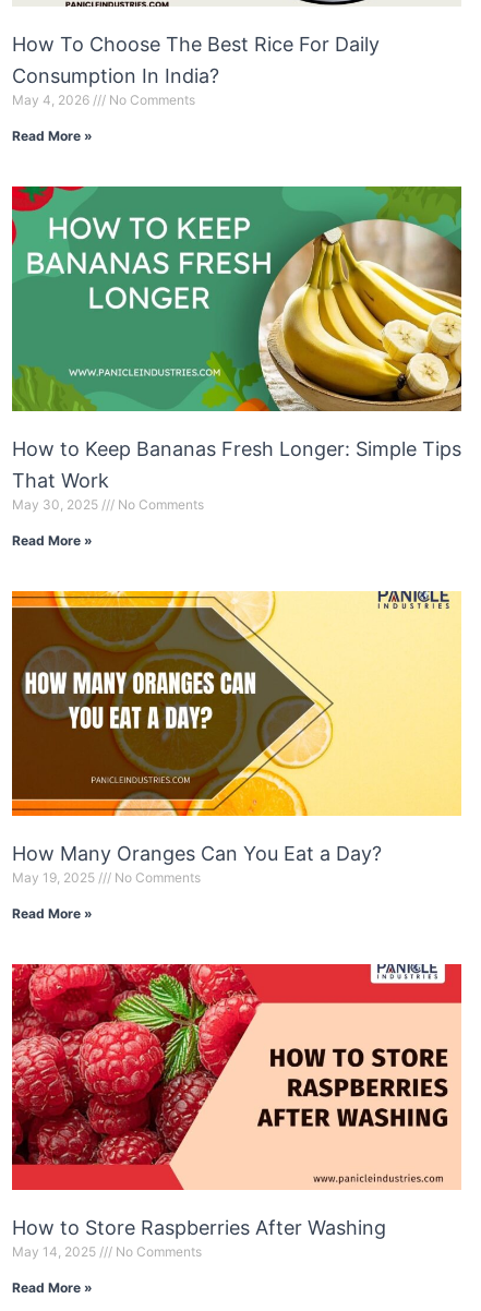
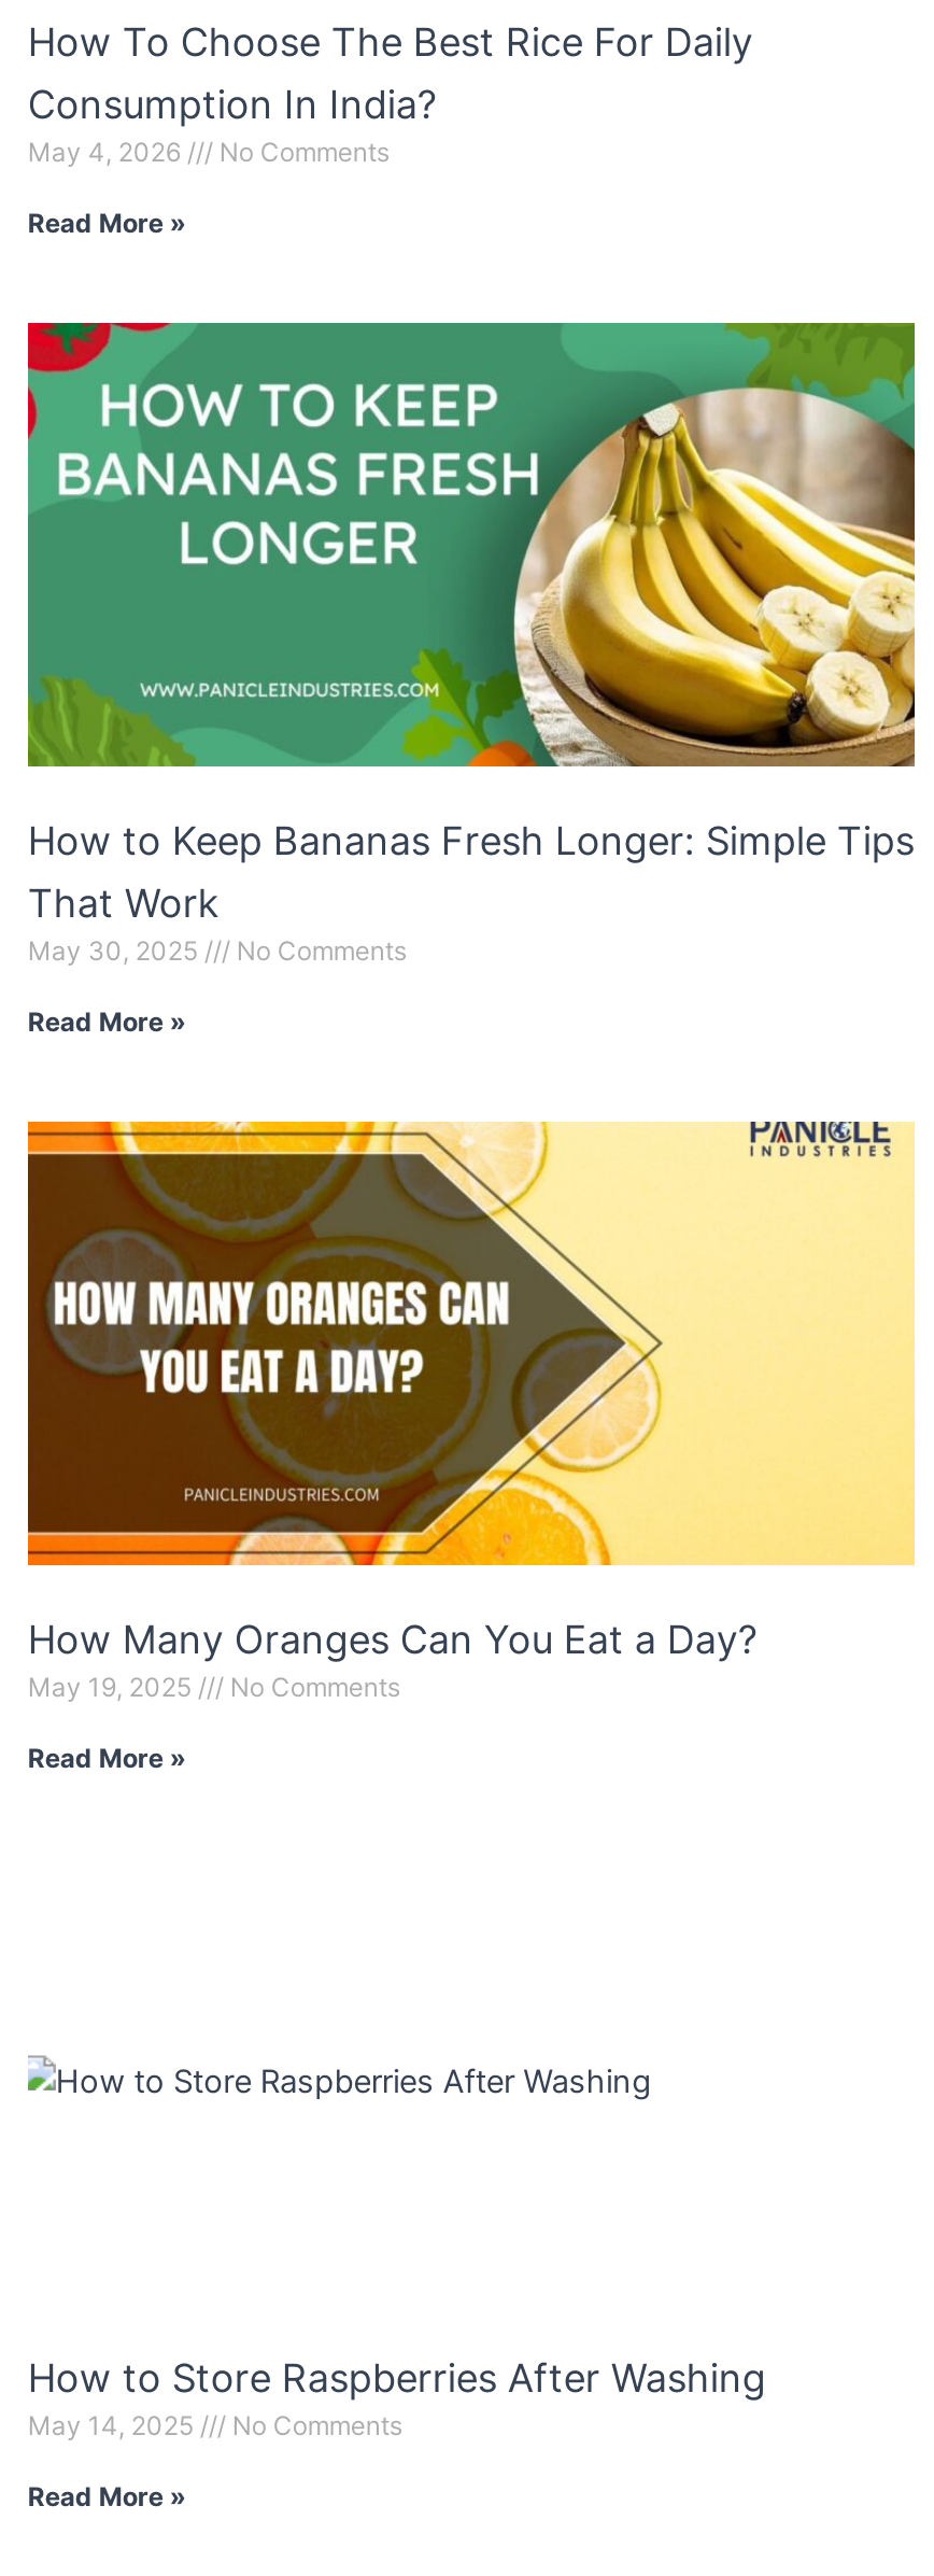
[11,963,462,1191] [image] -> none

